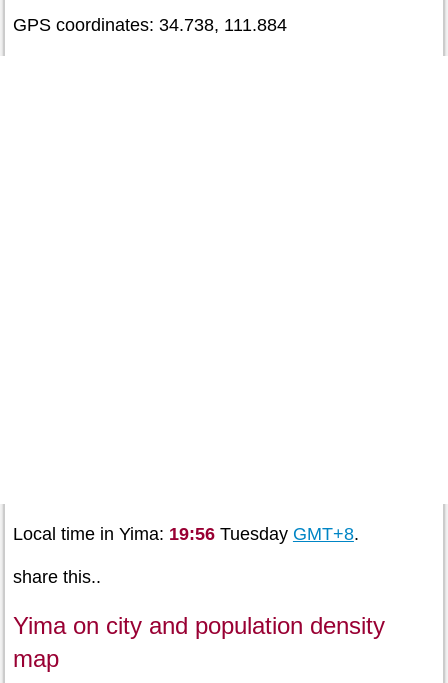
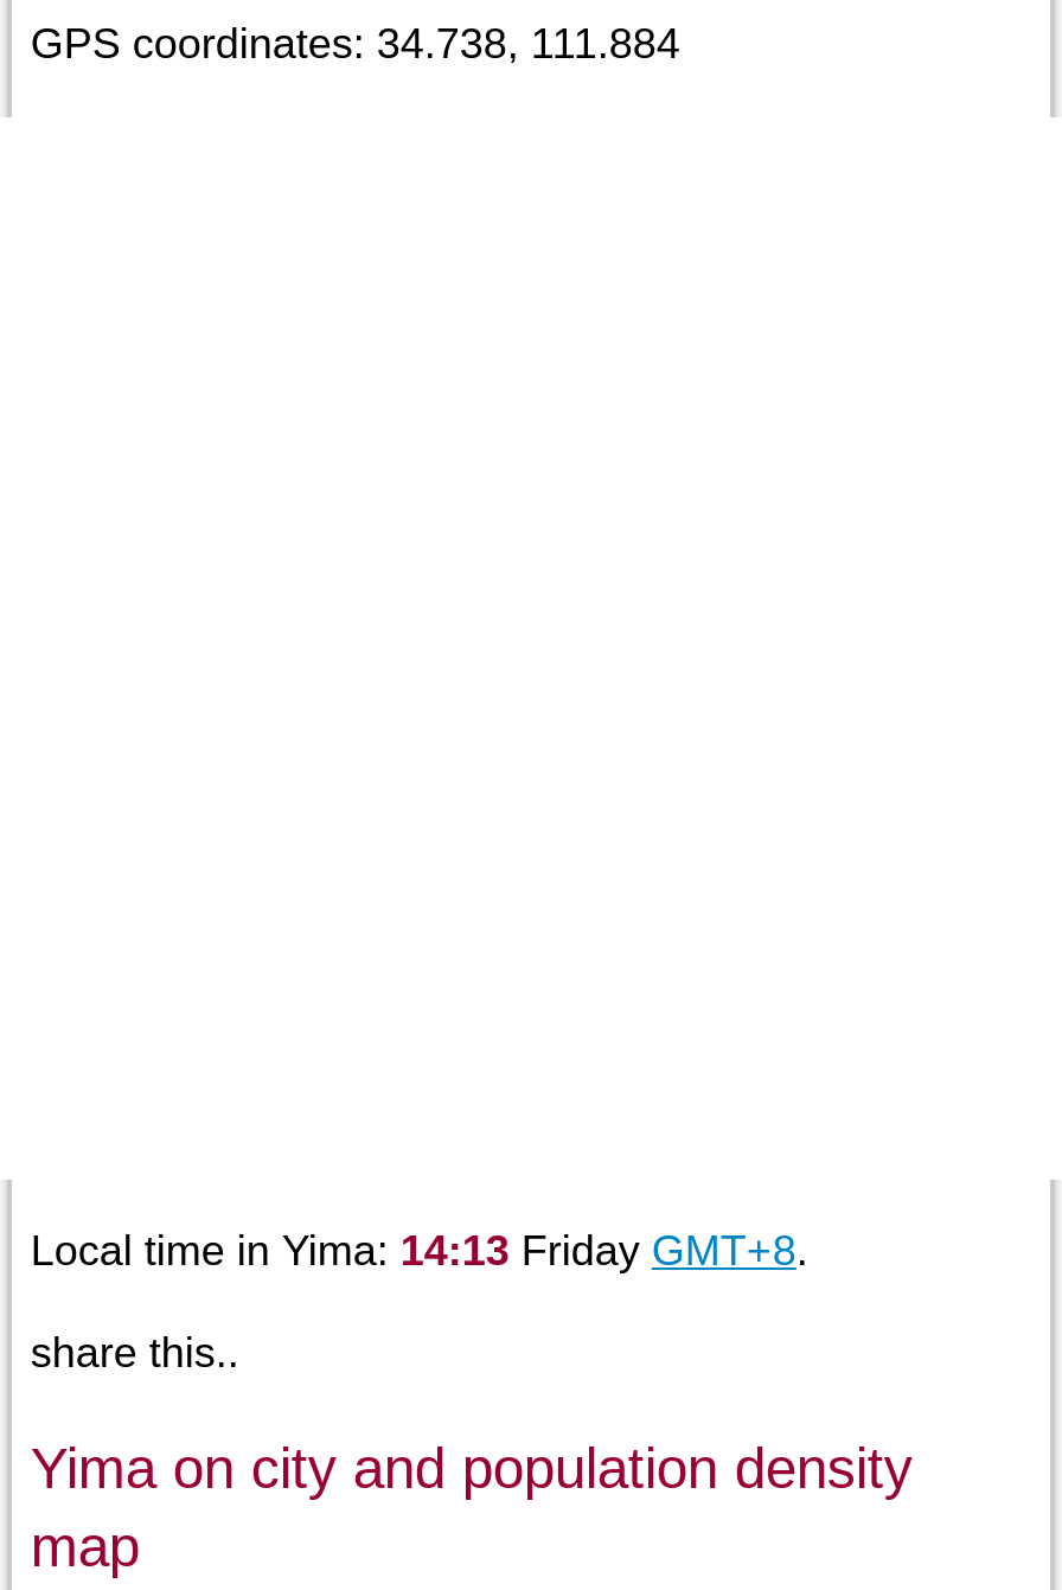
[13,523,359,543] Local time in Yima: 19:56 Tuesday GMT+8. -> [31,1226,808,1273] Local time in Yima: 14:13 Friday GMT+8.

